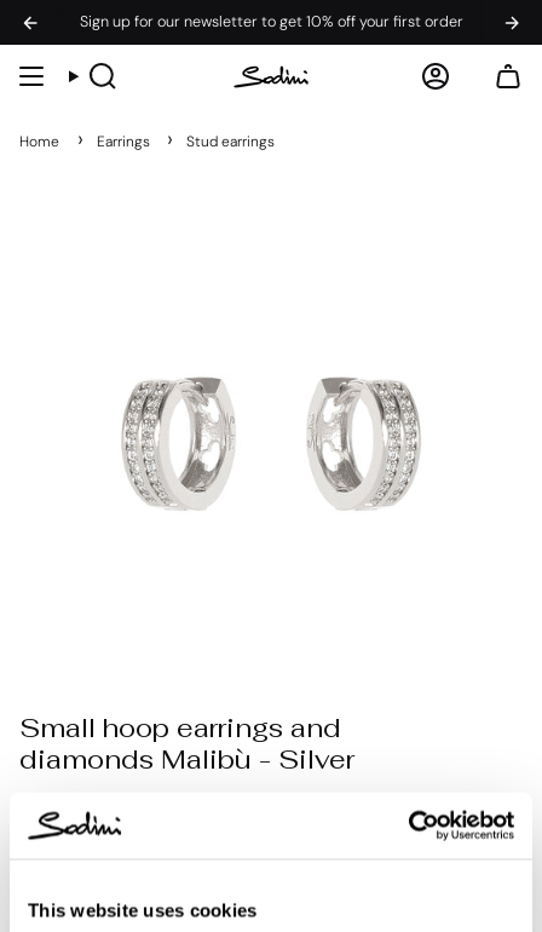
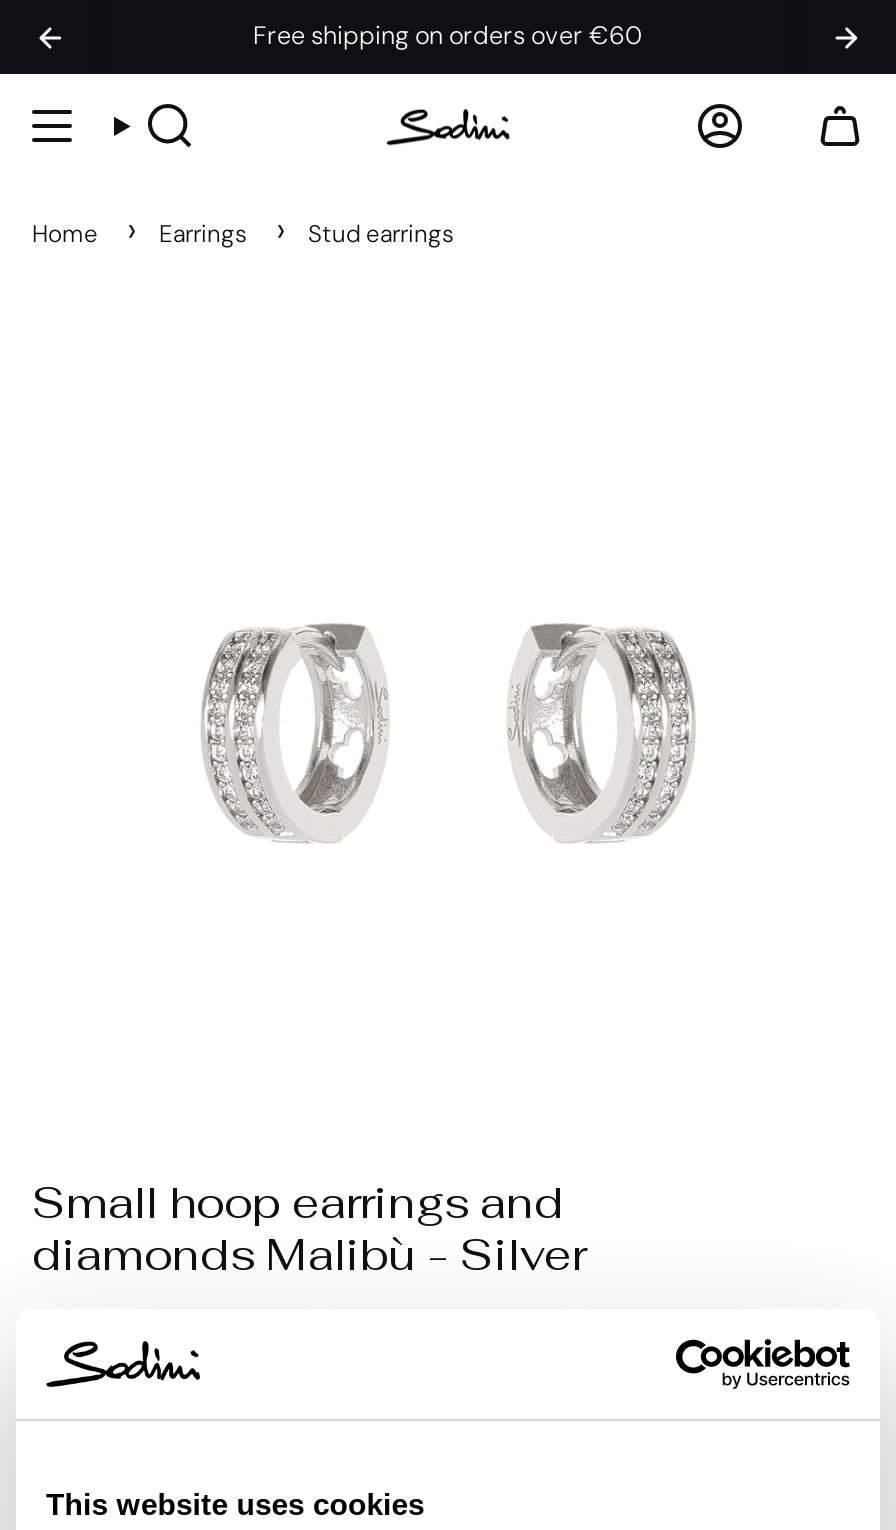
[79,12,463,32] Sign up for our newsletter to get 10% off your first order -> [253,20,643,52] Free shipping on orders over €60

